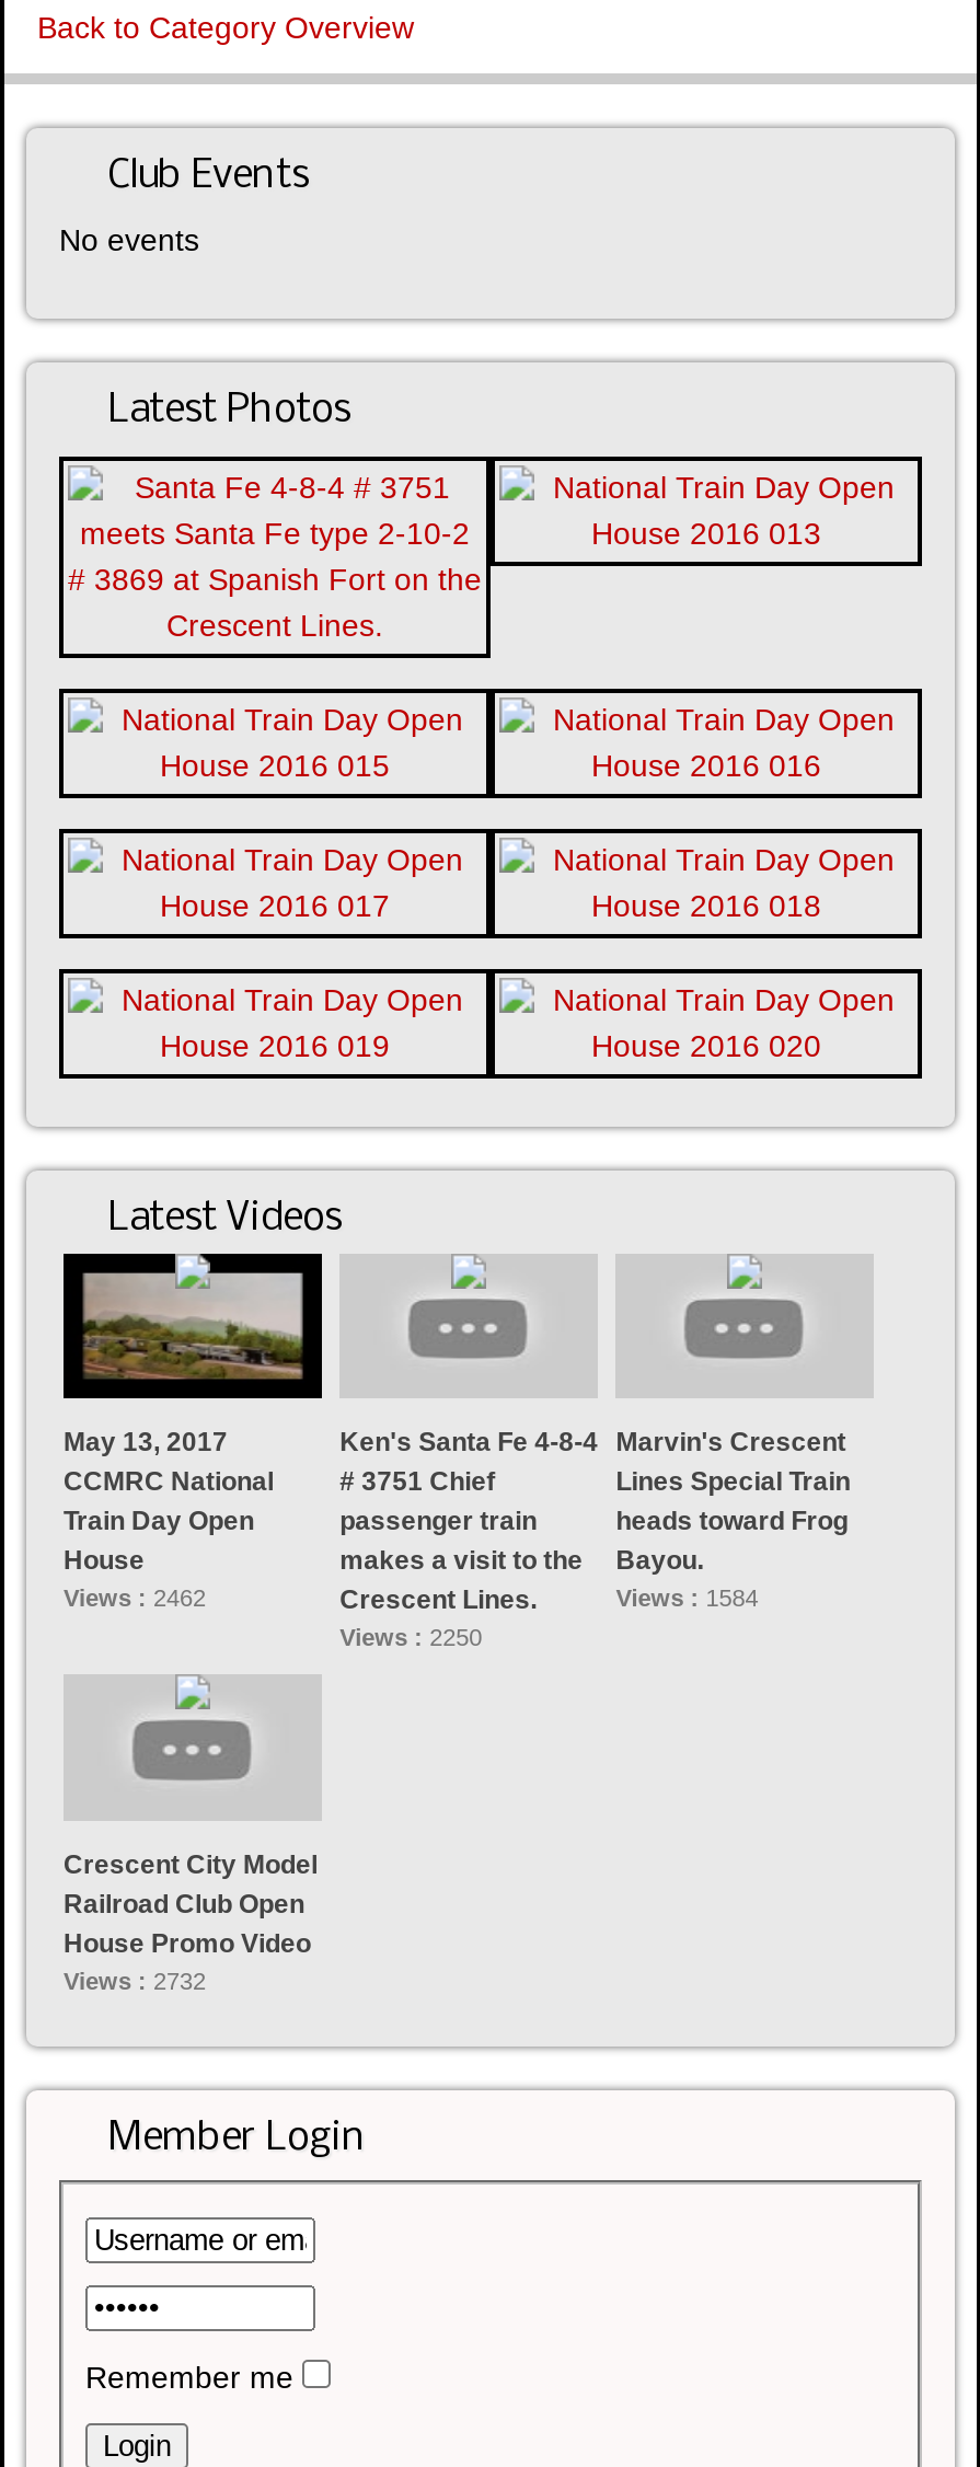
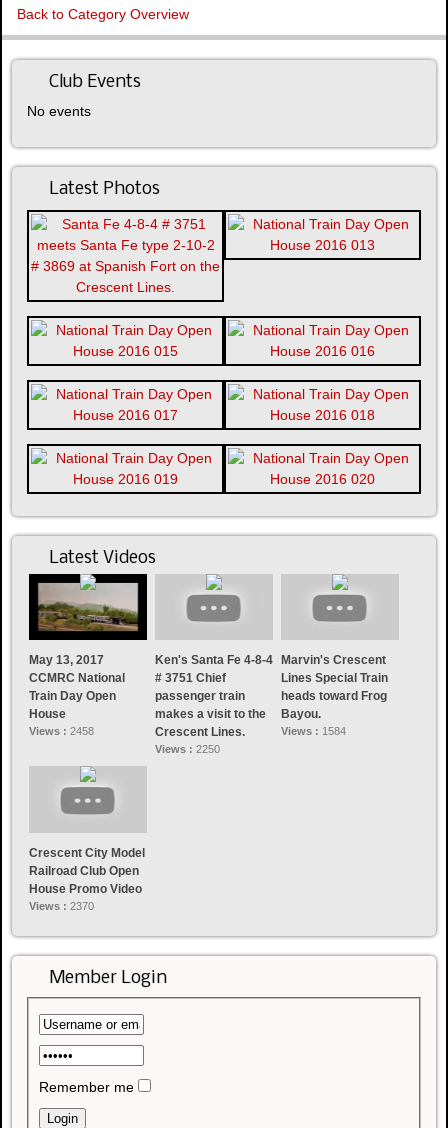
[64,1585,206,1612] Views : 2462 -> [29,725,94,737] Views : 2458
[64,1967,206,1994] Views : 2732 -> [29,900,94,912] Views : 2370

